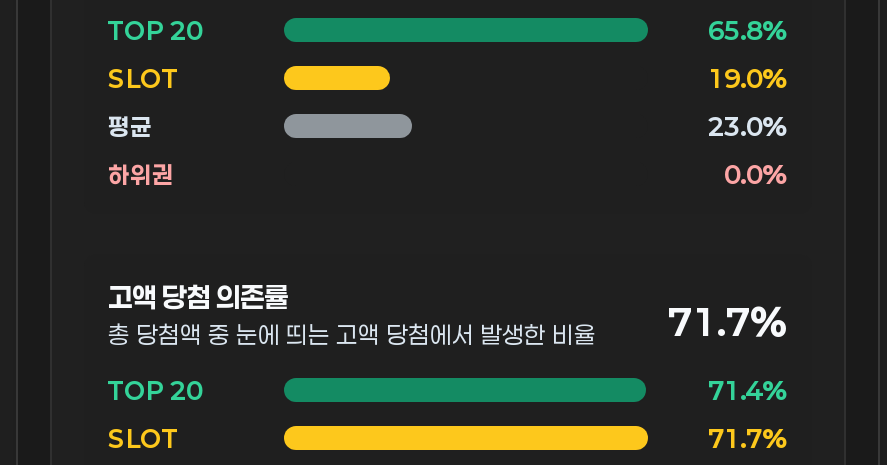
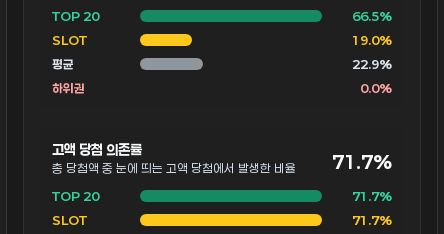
[708,16,788,44] 65.8% -> [352,9,392,23] 66.5%
[708,112,788,140] 23.0% -> [352,57,392,71] 22.9%
[708,376,788,404] 71.4% -> [352,189,392,203] 71.7%

